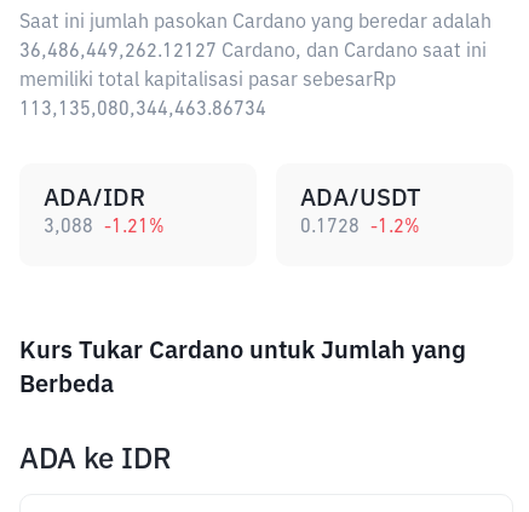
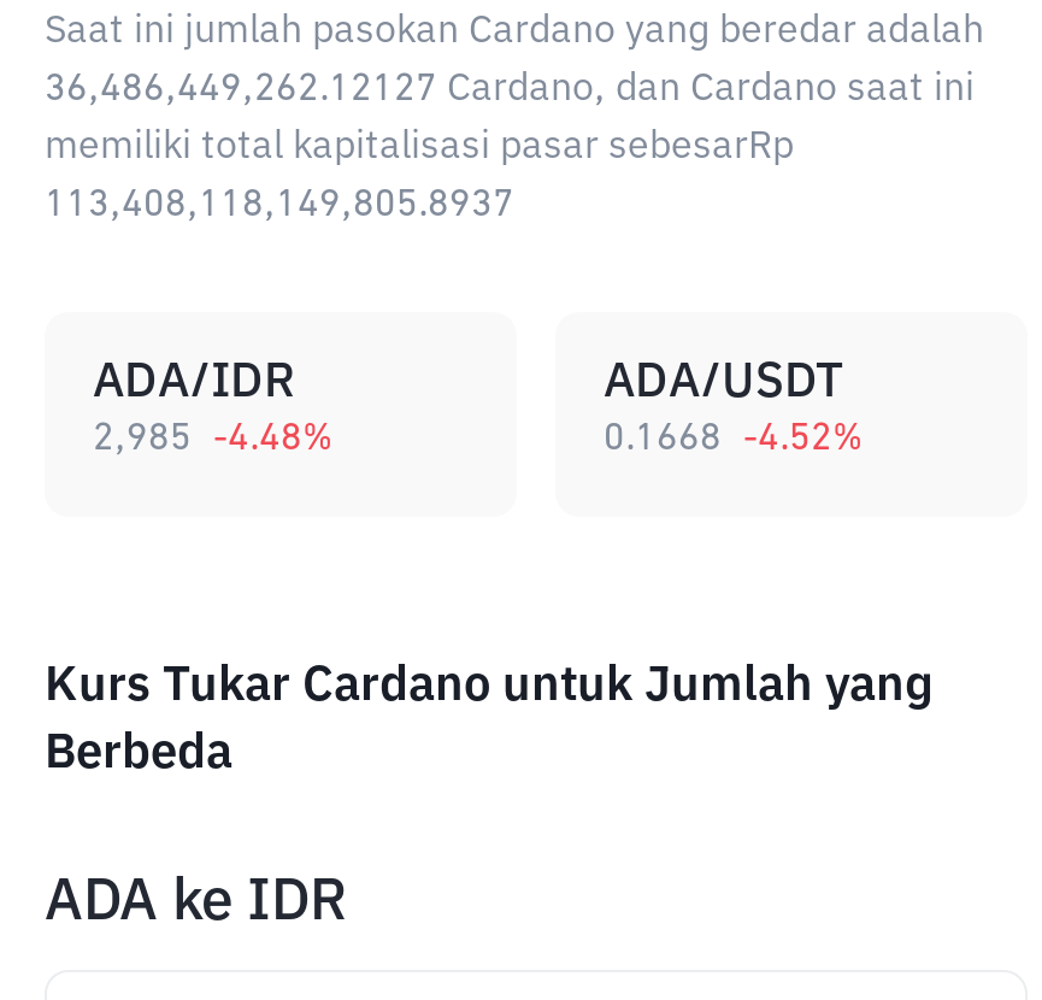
[19,100,266,120] 113,135,080,344,463.86734 -> [45,187,514,225] 113,408,118,149,805.8937
[44,218,165,237] 3,088 -1.21% -> [93,420,334,459] 2,985 -4.48%
[300,218,420,237] 0.1728 -1.2% -> [604,420,864,459] 0.1668 -4.52%

